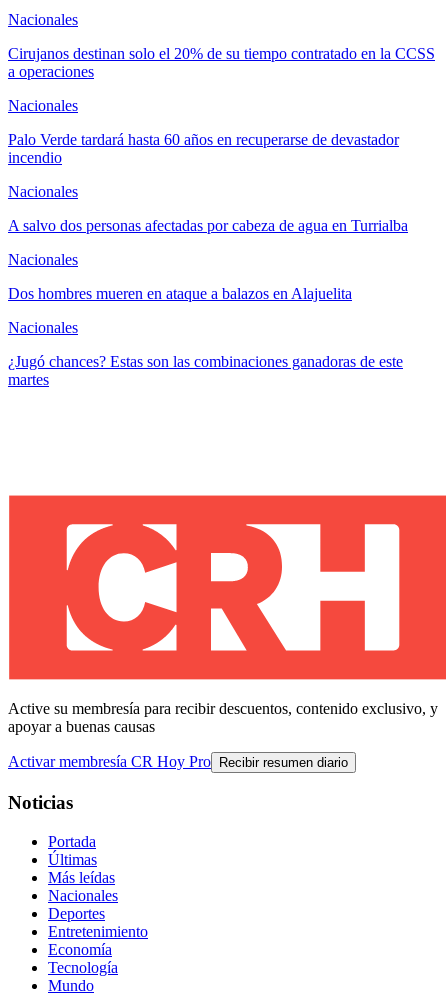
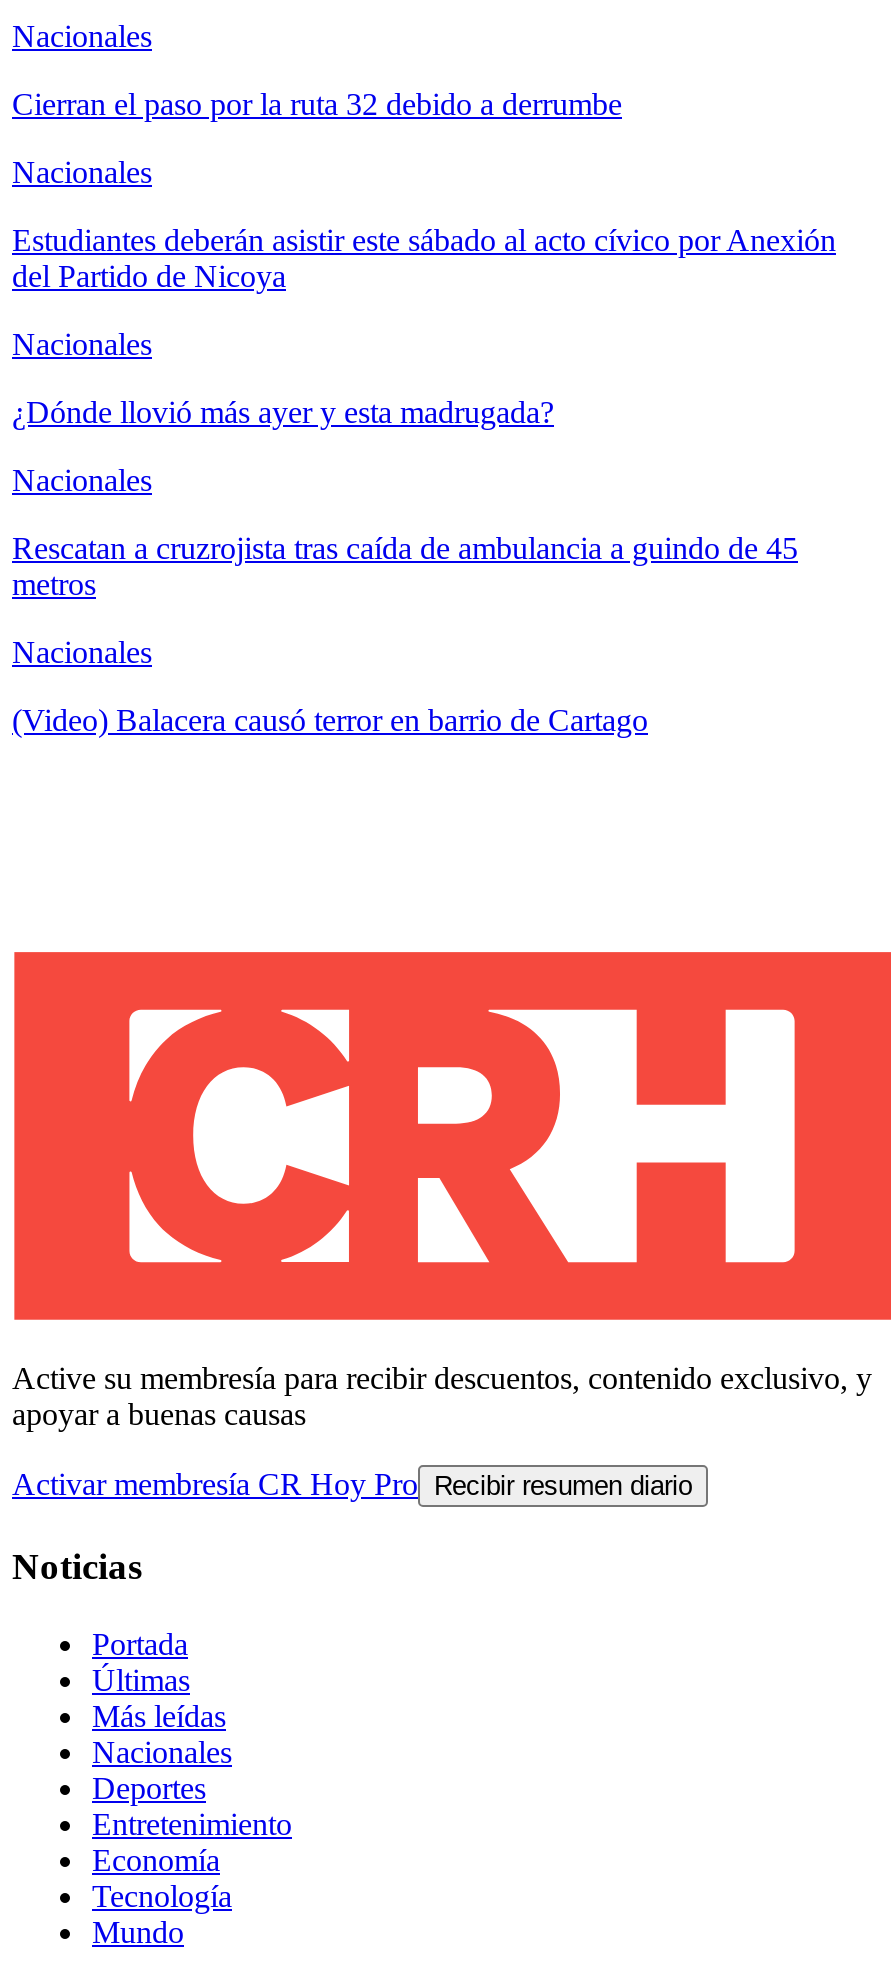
[8,45,435,80] Cirujanos destinan solo el 20% de su tiempo contratado en la CCSS | a operaciones -> [12,87,622,121] Cierran el paso por la ruta 32 debido a derrumbe
[8,131,399,166] Palo Verde tardará hasta 60 años en recuperarse de devastador | incendio -> [12,223,836,293] Estudiantes deberán asistir este sábado al acto cívico por Anexión | del Partido de Nicoya
[8,217,408,234] A salvo dos personas afectadas por cabeza de agua en Turrialba -> [12,395,554,429] ¿Dónde llovió más ayer y esta madrugada?
[8,285,352,302] Dos hombres mueren en ataque a balazos en Alajuelita -> [12,531,798,601] Rescatan a cruzrojista tras caída de ambulancia a guindo de 45 | metros
[8,353,403,388] ¿Jugó chances? Estas son las combinaciones ganadoras de este | martes -> [12,703,648,737] (Video) Balacera causó terror en barrio de Cartago

